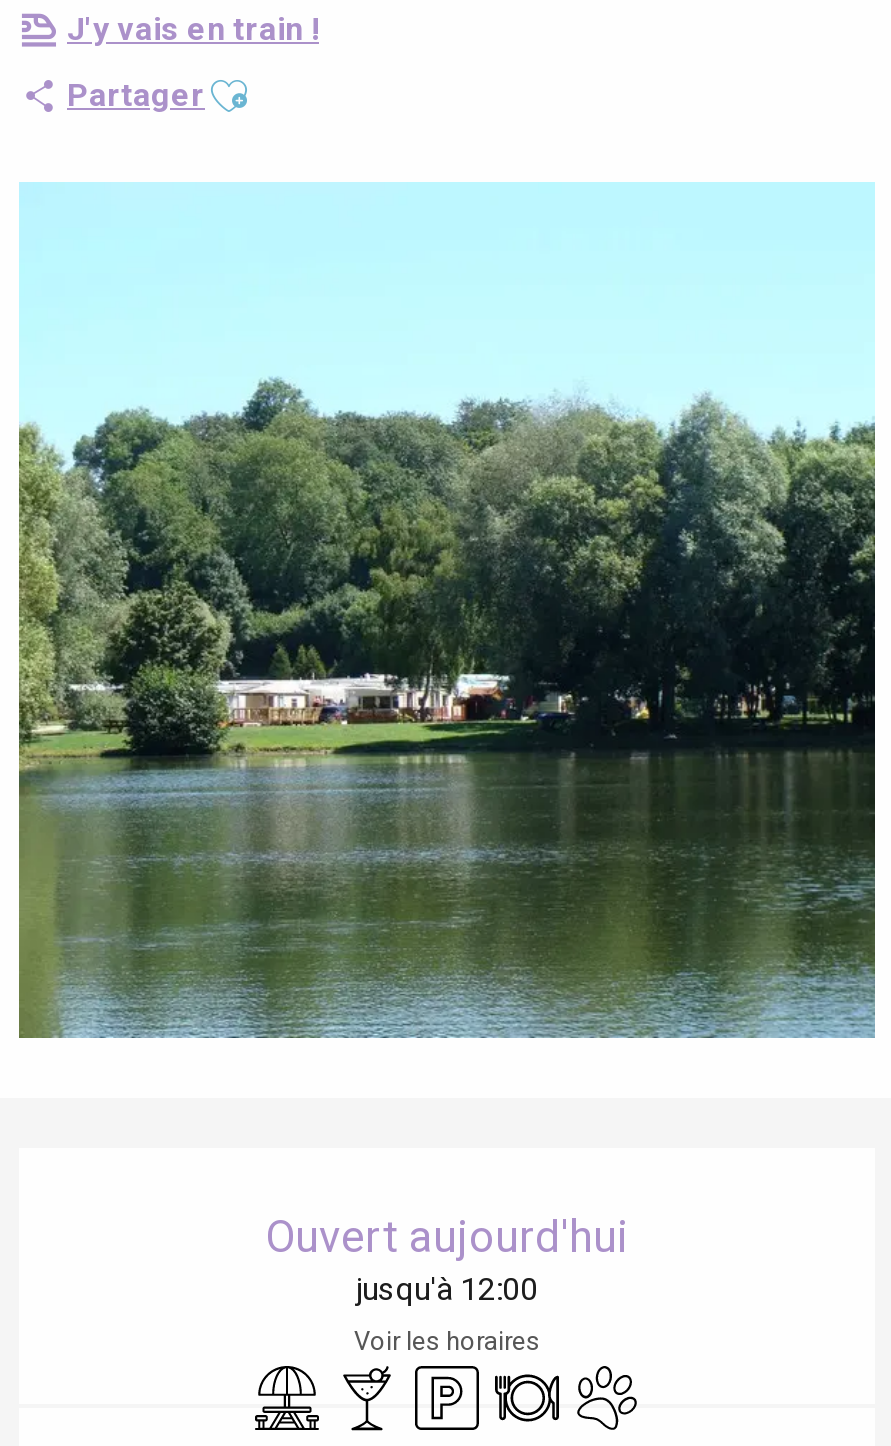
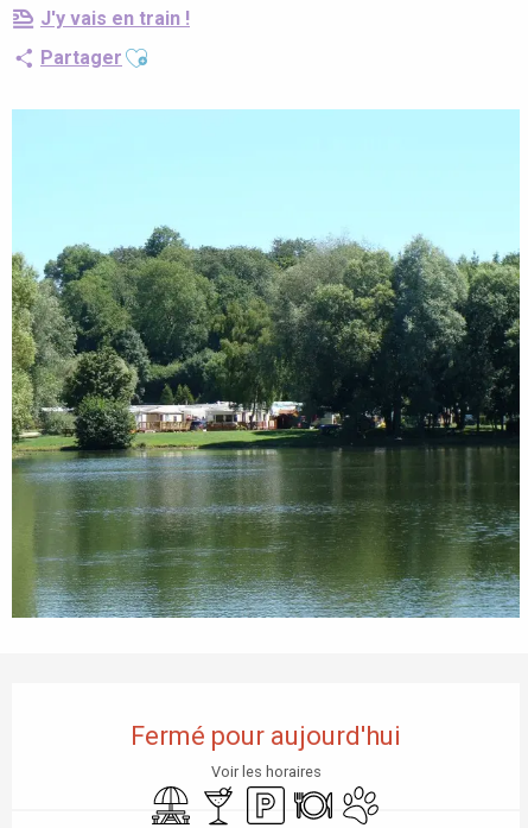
[265,1212,629,1308] Ouvert aujourd'hui | jusqu'à 12:00 -> [131,721,401,751] Fermé pour aujourd'hui

